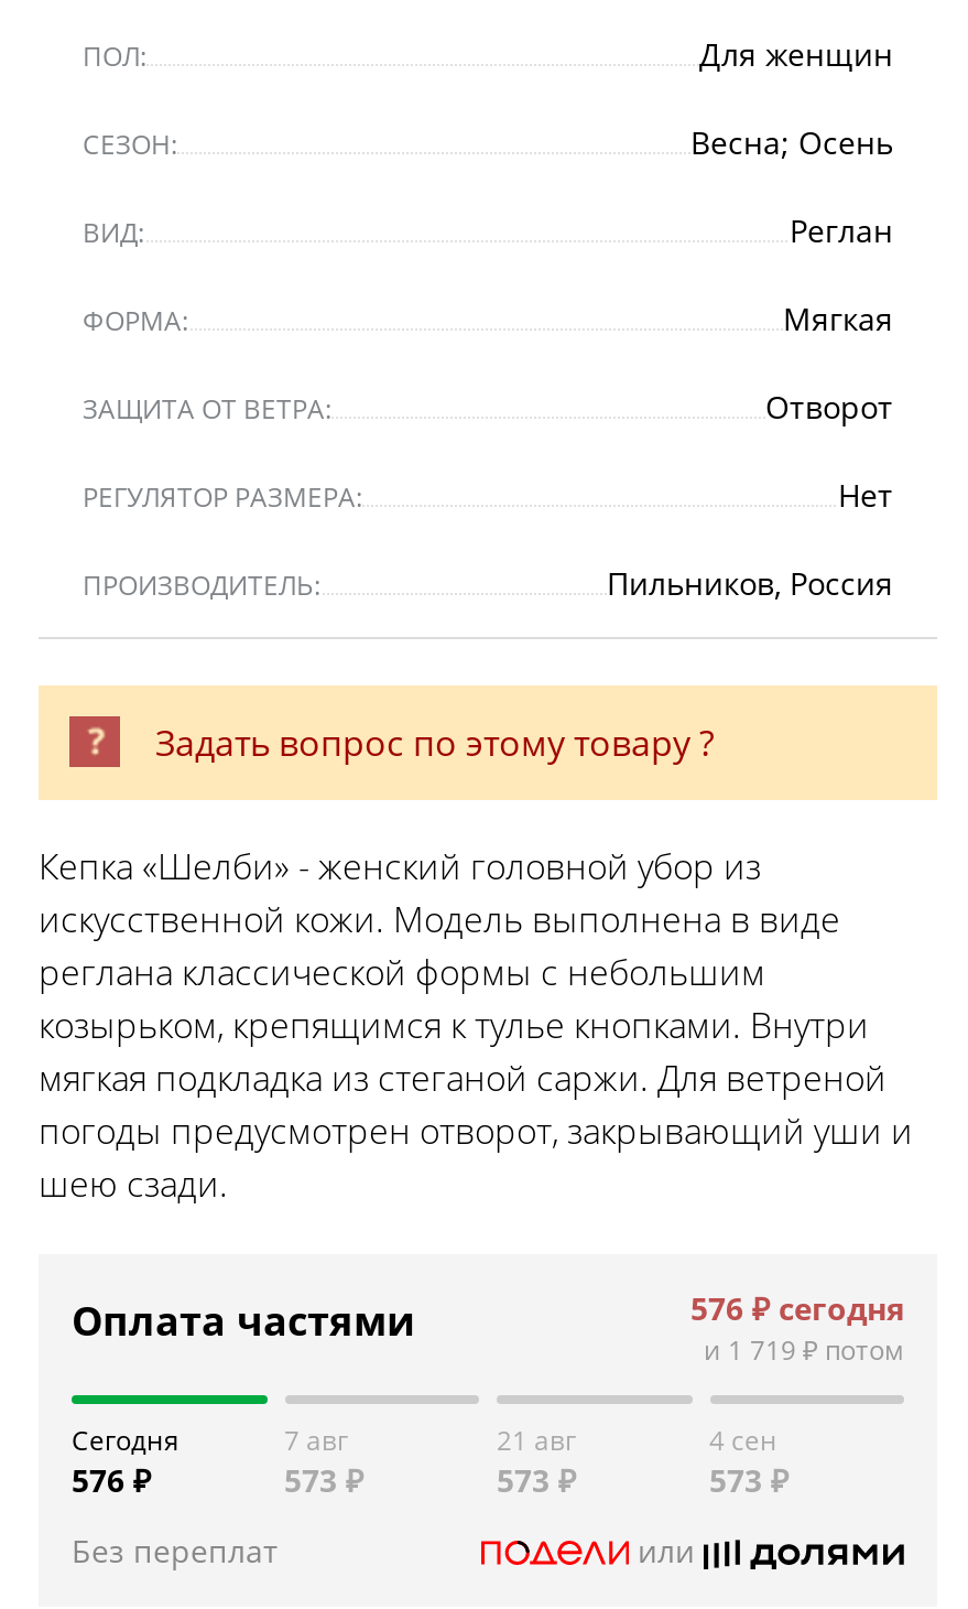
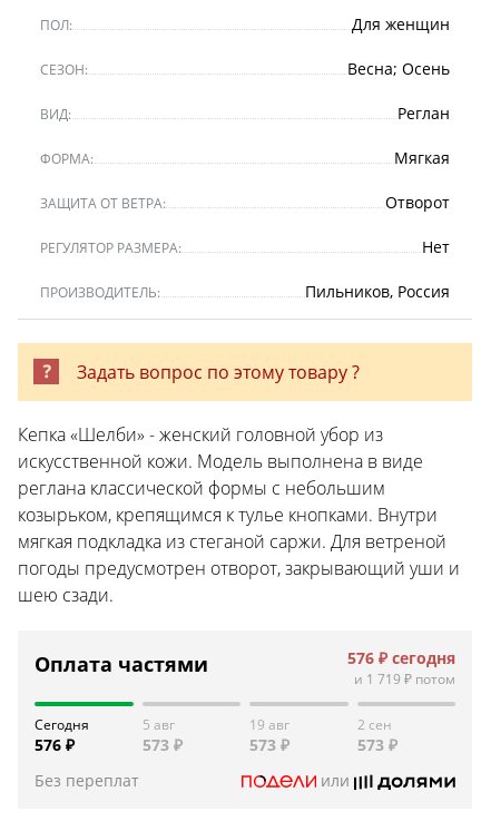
[284,1421,348,1458] 7 авг -> [142,715,174,734] 5 авг
[497,1421,576,1458] 21 авг -> [249,715,289,734] 19 авг
[709,1421,777,1458] 4 сен -> [357,715,391,734] 2 сен

